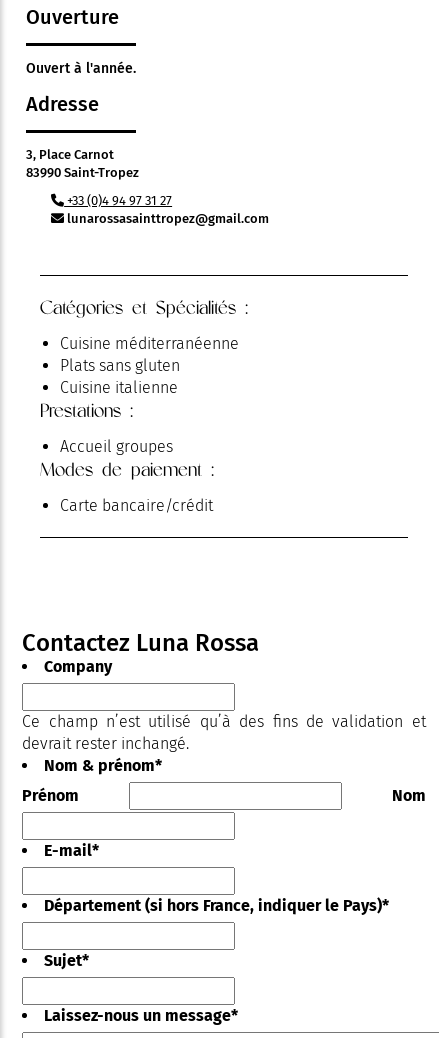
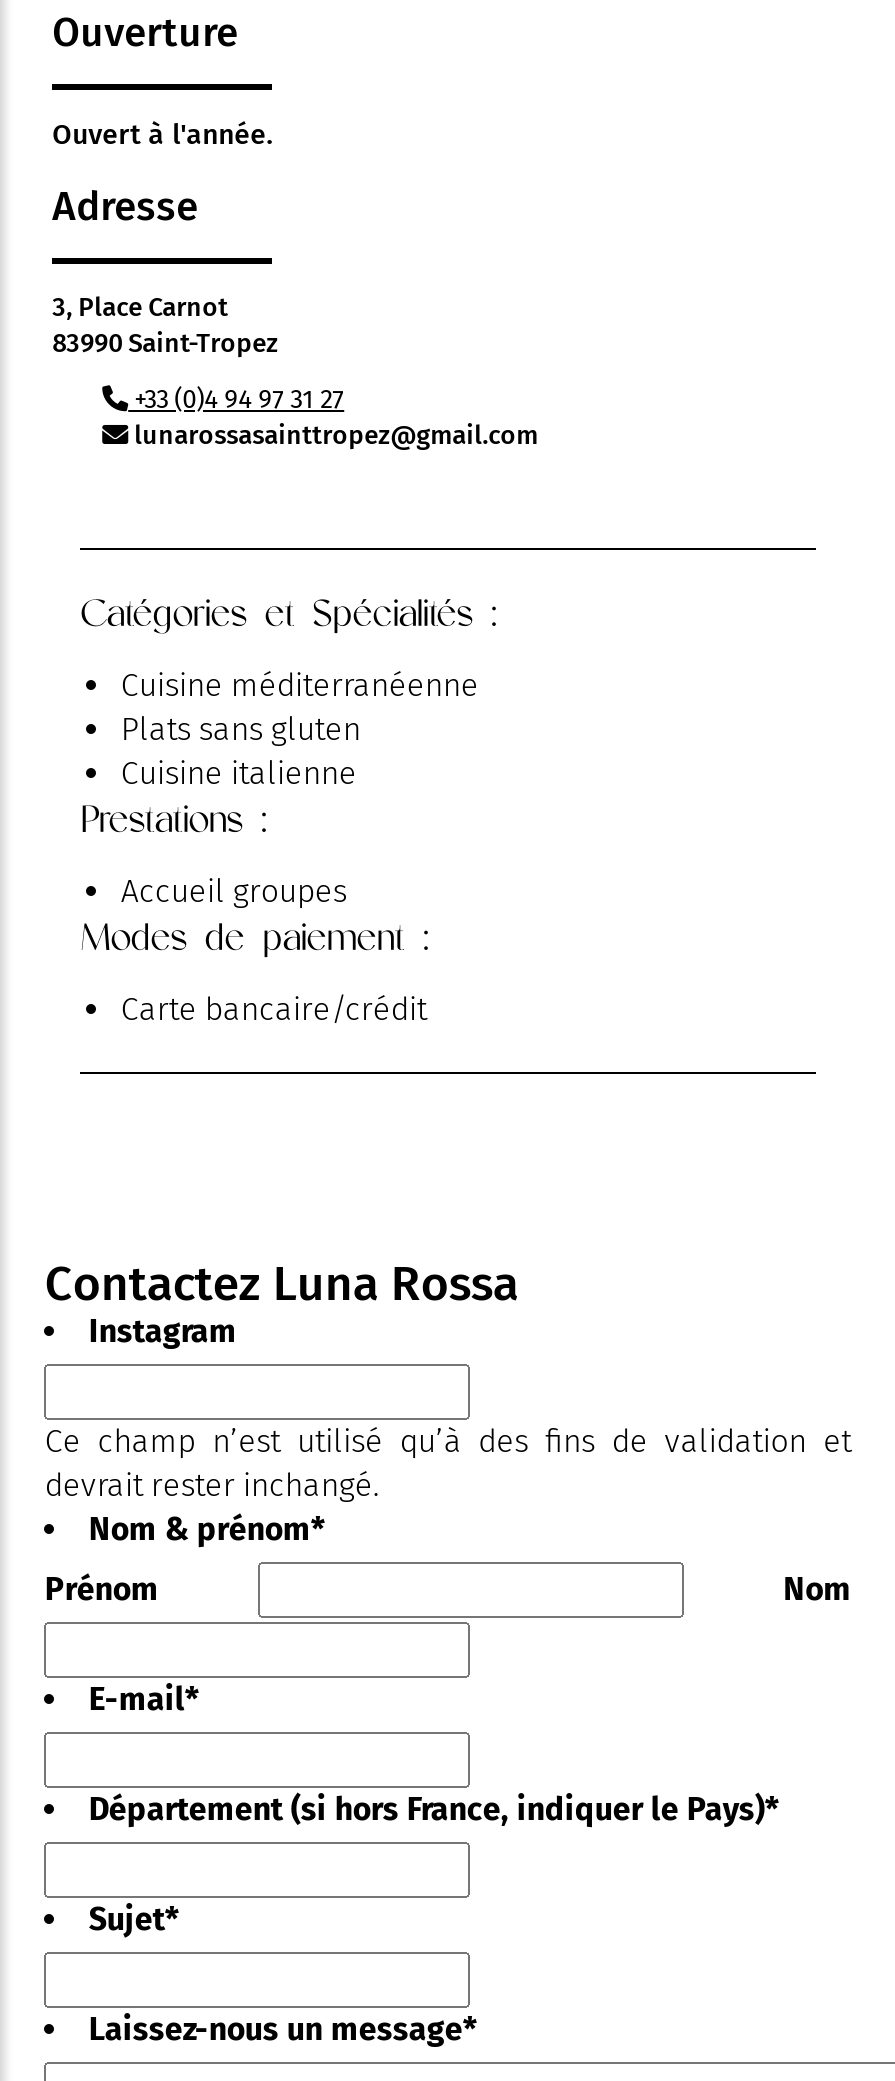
[44,657,112,676] Company -> [89,1312,237,1350] Instagram

